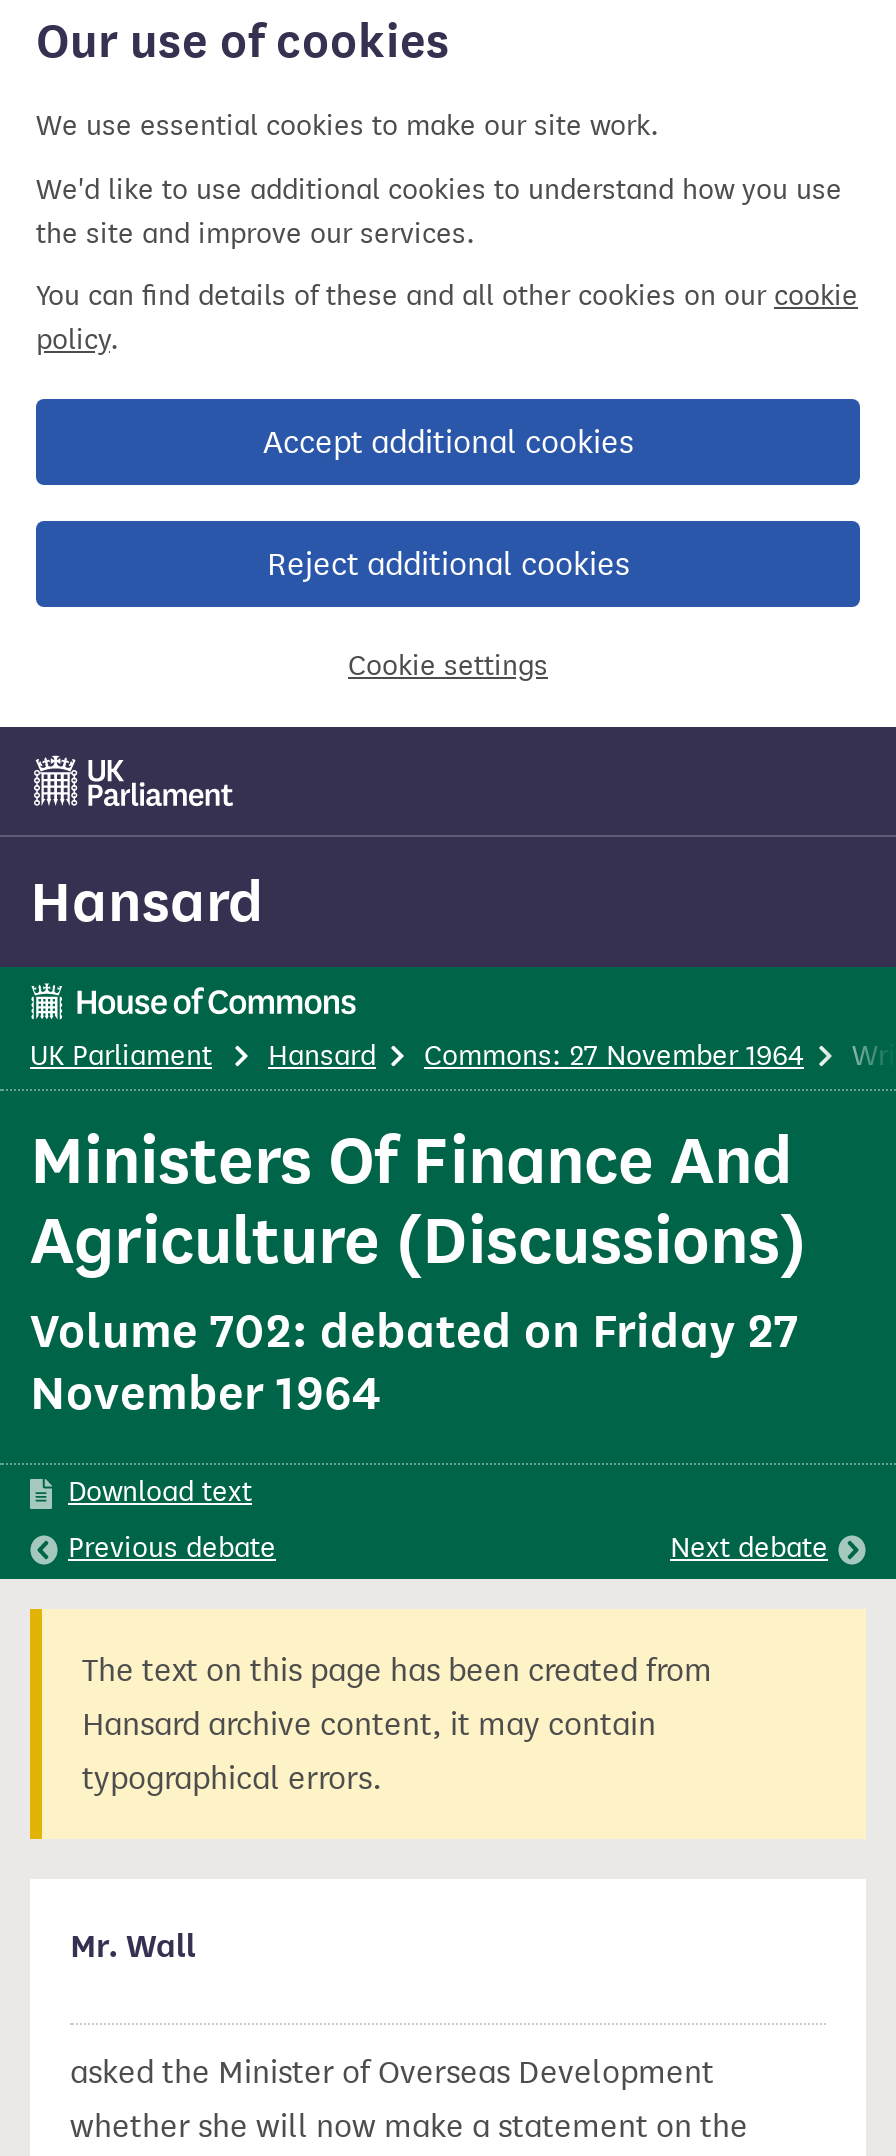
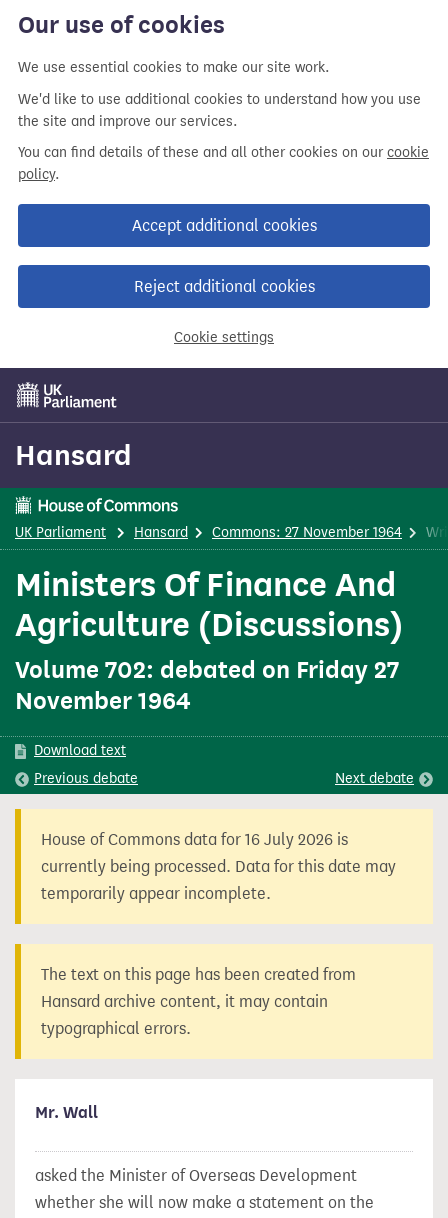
none -> [41,830,396,903] House of Commons data for 16 July 2026 is | currently being processed. Data for this date may | temporarily appear incomplete.

